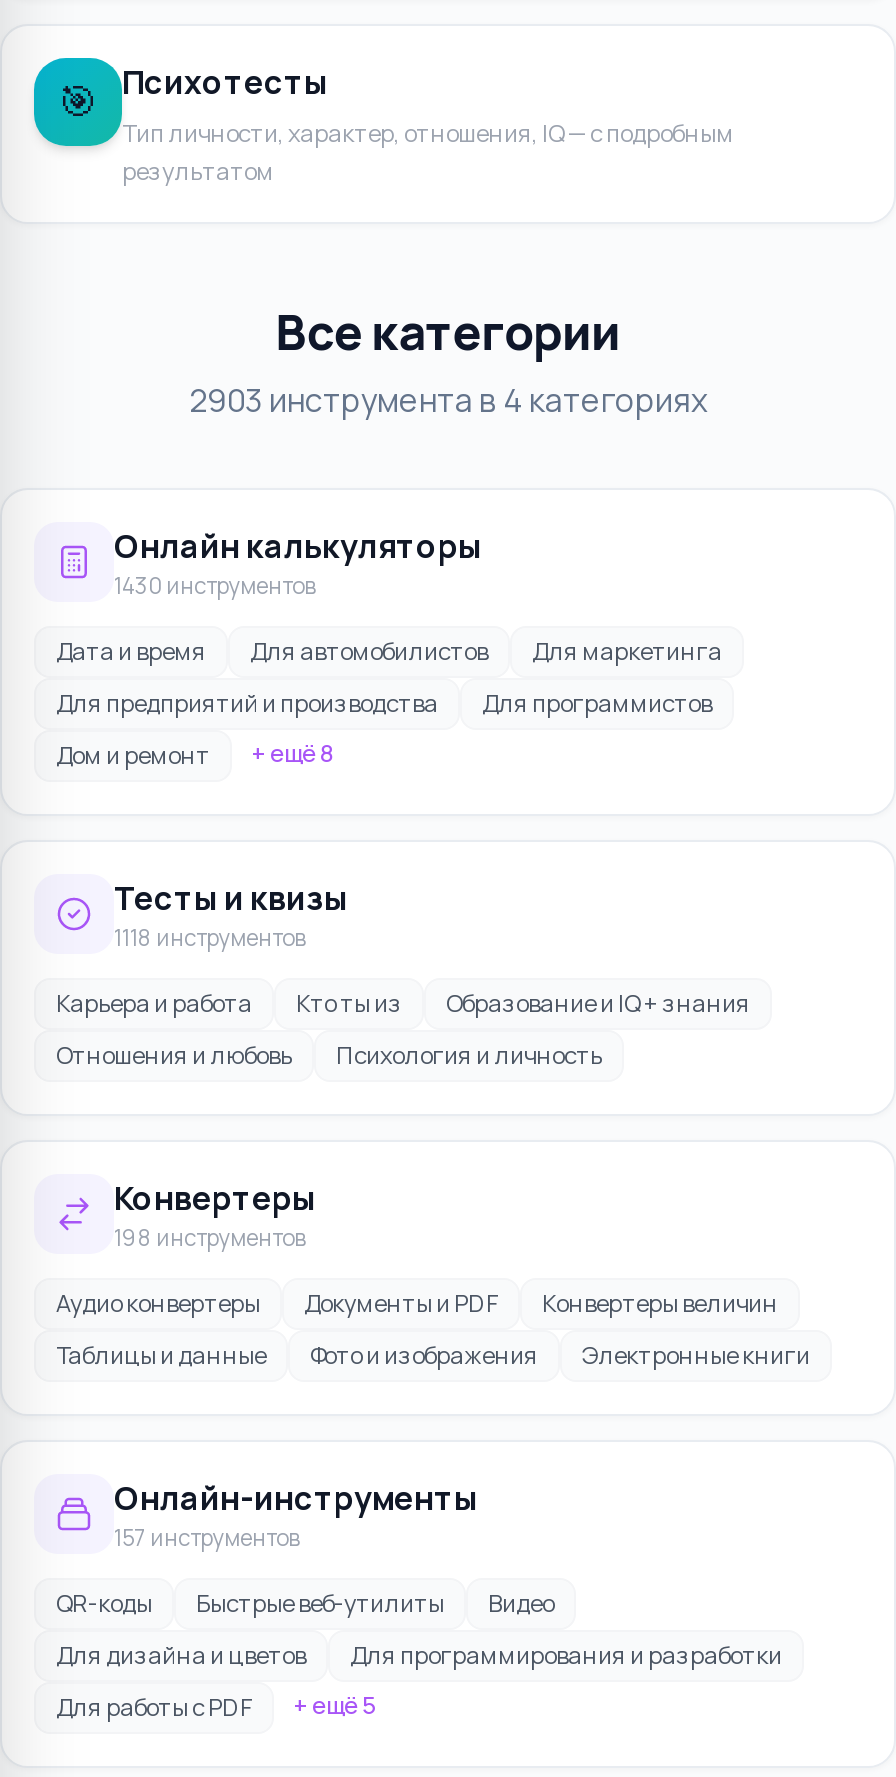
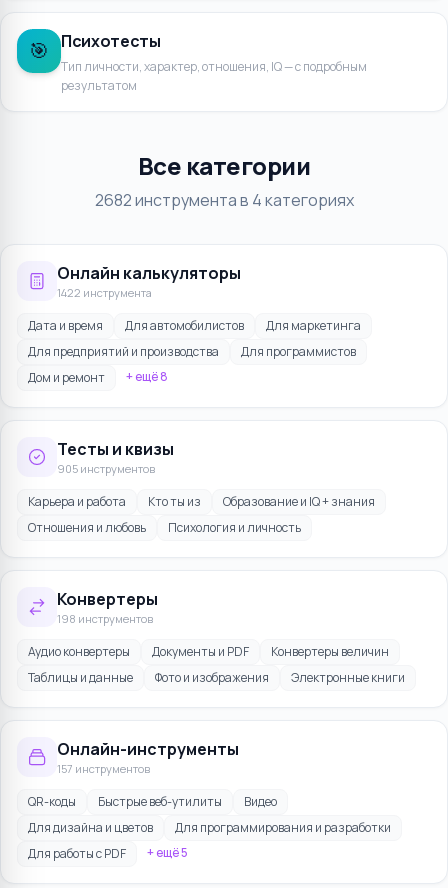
[189,378,707,422] 2903 инструмента в 4 категориях -> [94,189,353,211] 2682 инструмента в 4 категориях
[114,570,316,600] 1430 инструментов -> [57,285,152,300] 1422 инструмента
[114,922,306,952] 1118 инструментов -> [57,461,155,476] 905 инструментов

